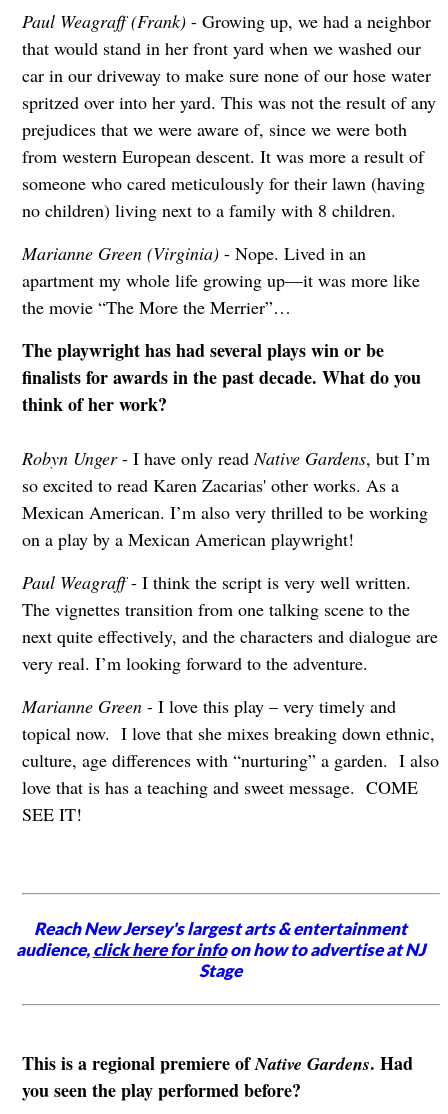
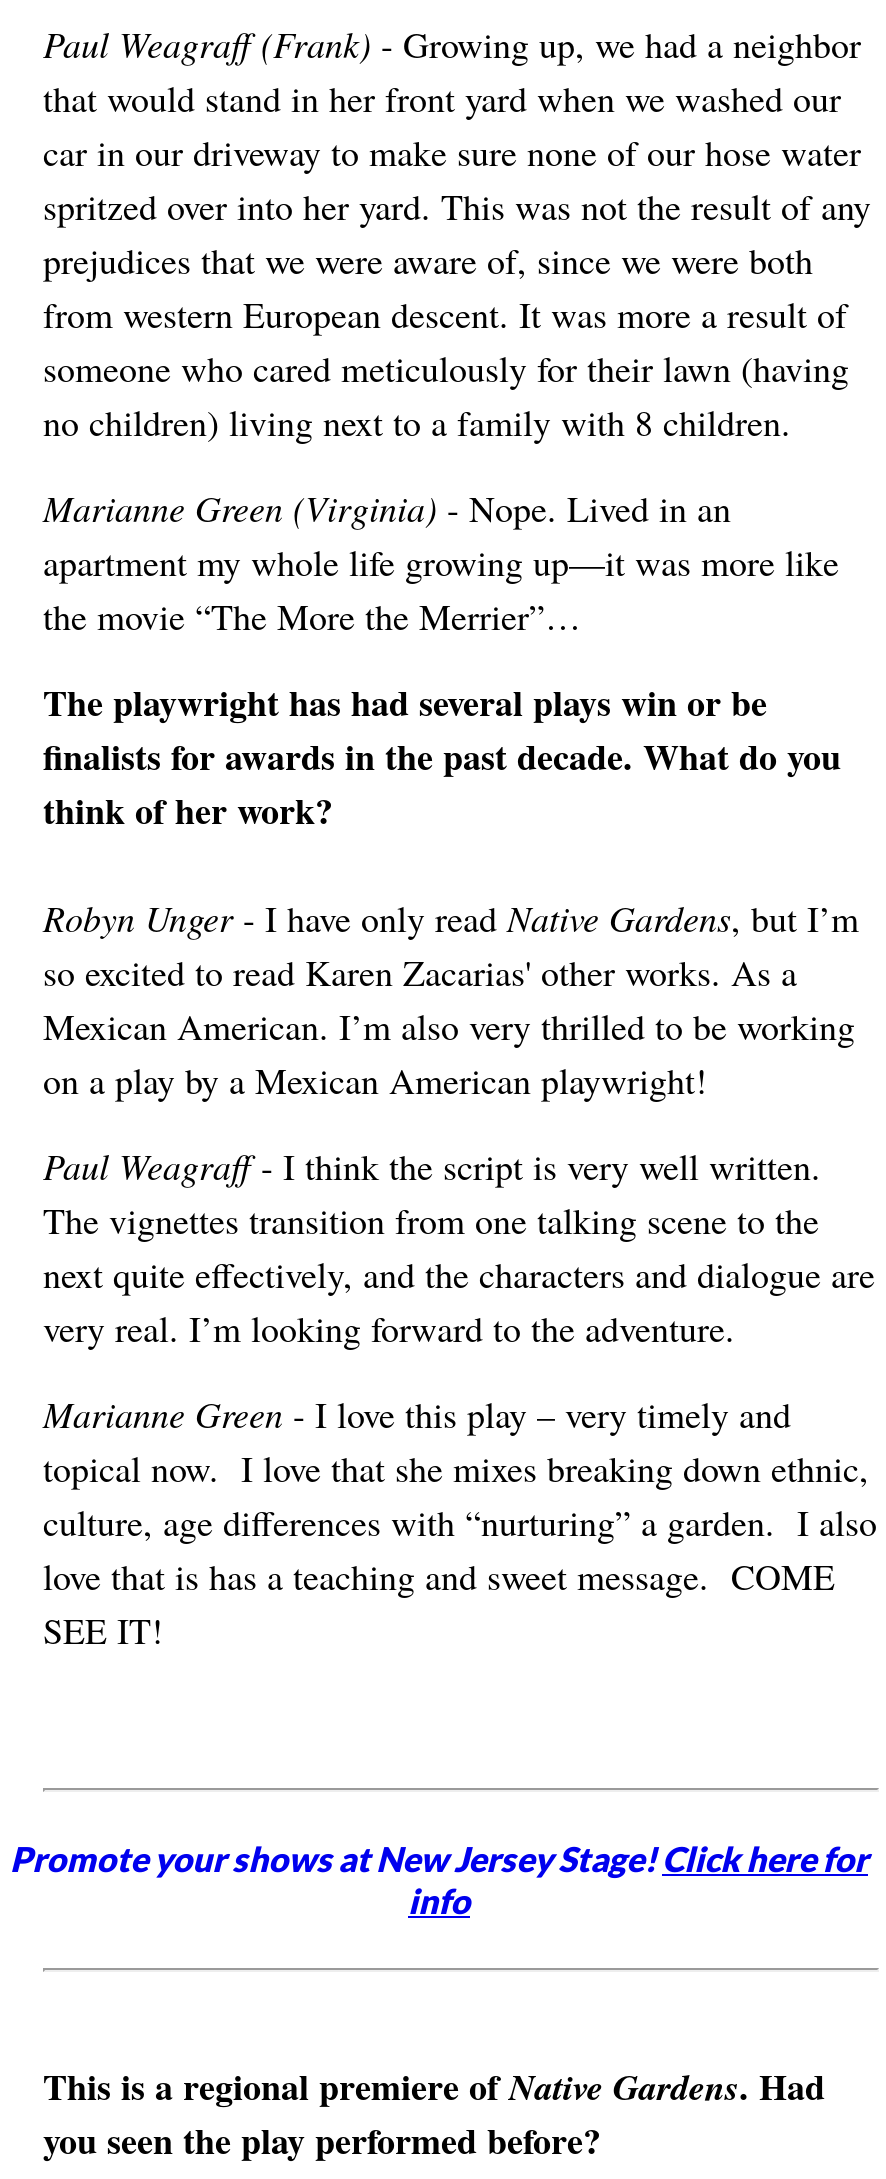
[15,918,424,981] Reach New Jersey's largest arts & entertainment | audience, click here for infoon how to advertise at NJ | Stage -> [10,1838,868,1922] Promote your shows at New Jersey Stage!Click here for | info

